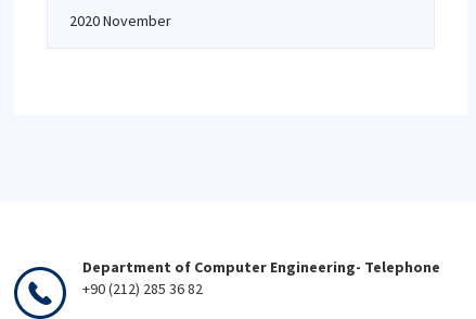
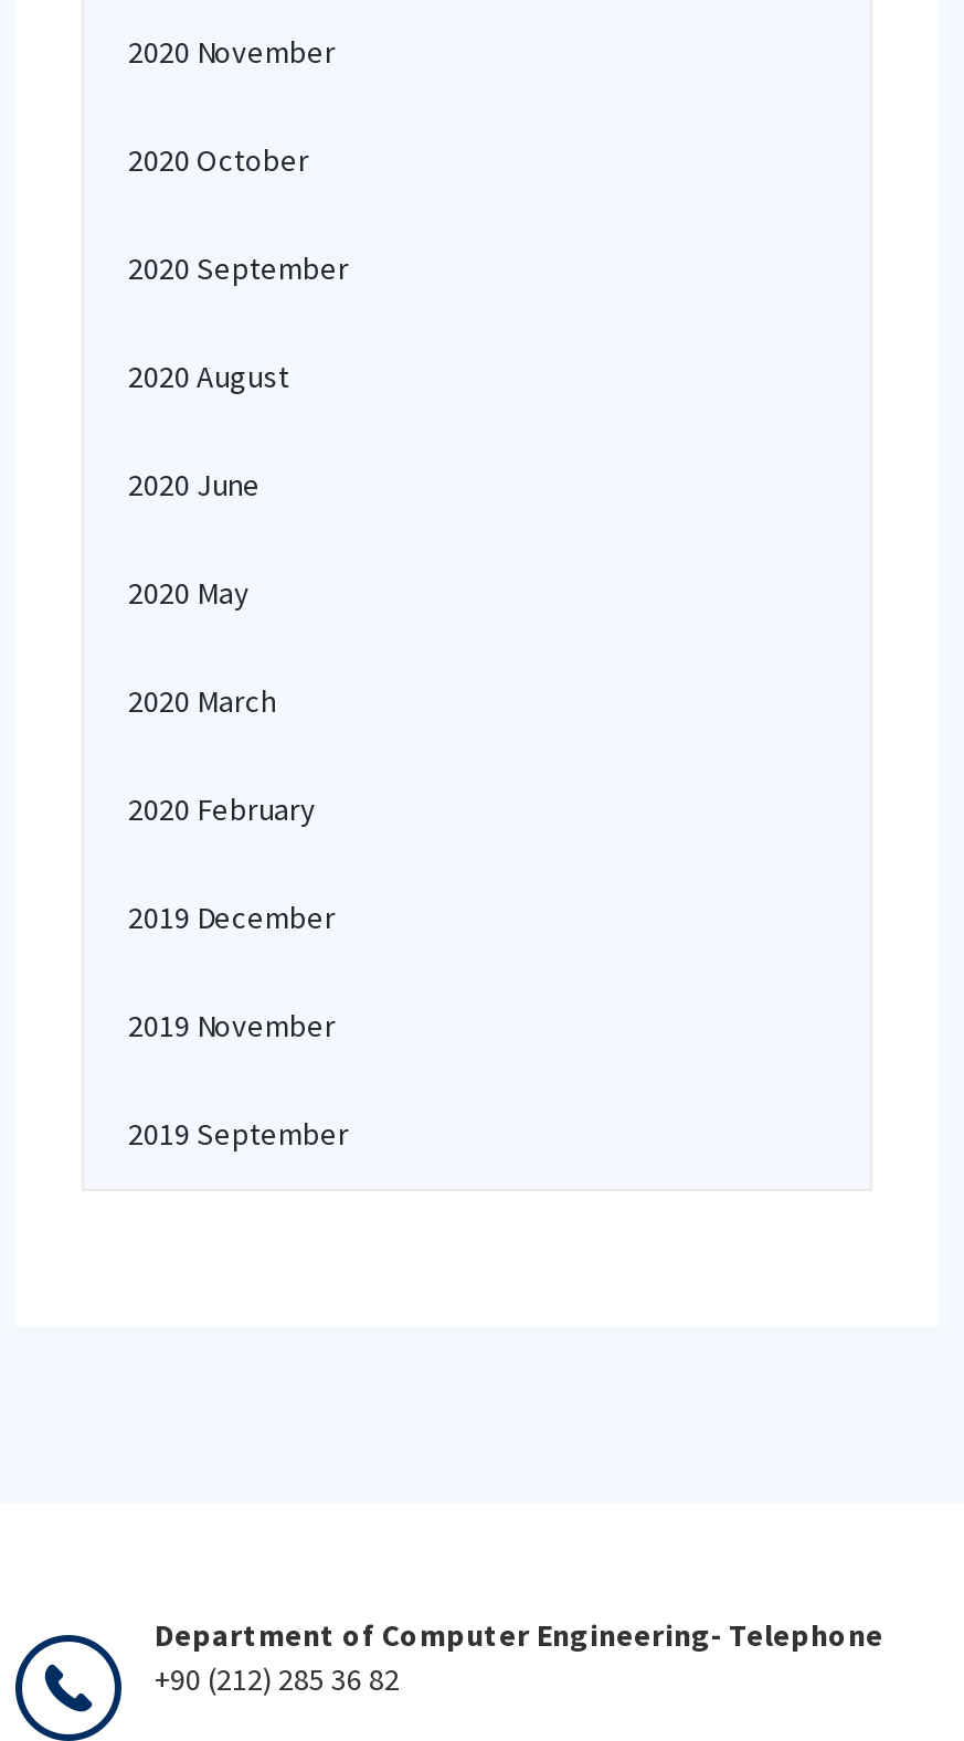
none -> [128,140,349,1154] 2020 October | 2020 September | 2020 August | 2020 June | 2020 May | 2020 March | 2020 February | 2019 December | 2019 November | 2019 September

